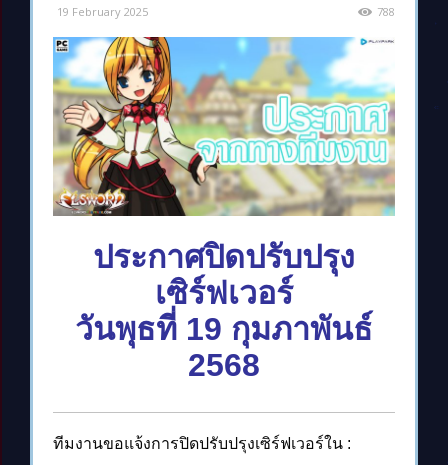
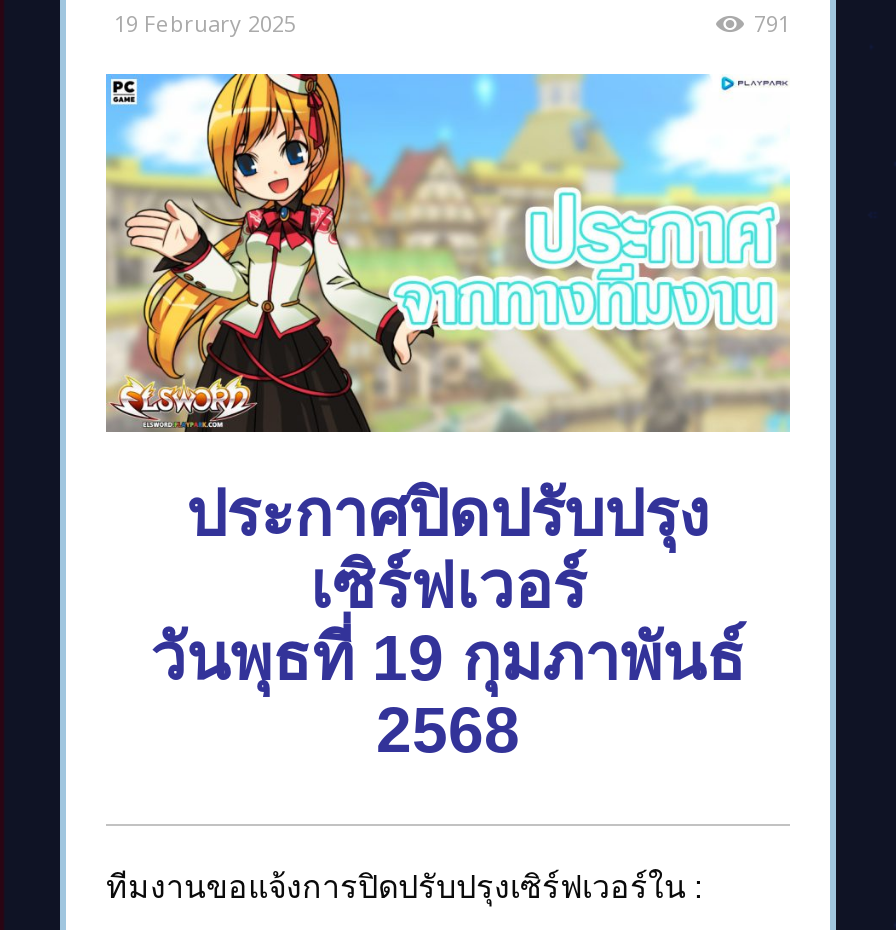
[377,4,395,19] 788 -> [754,8,790,38] 791

